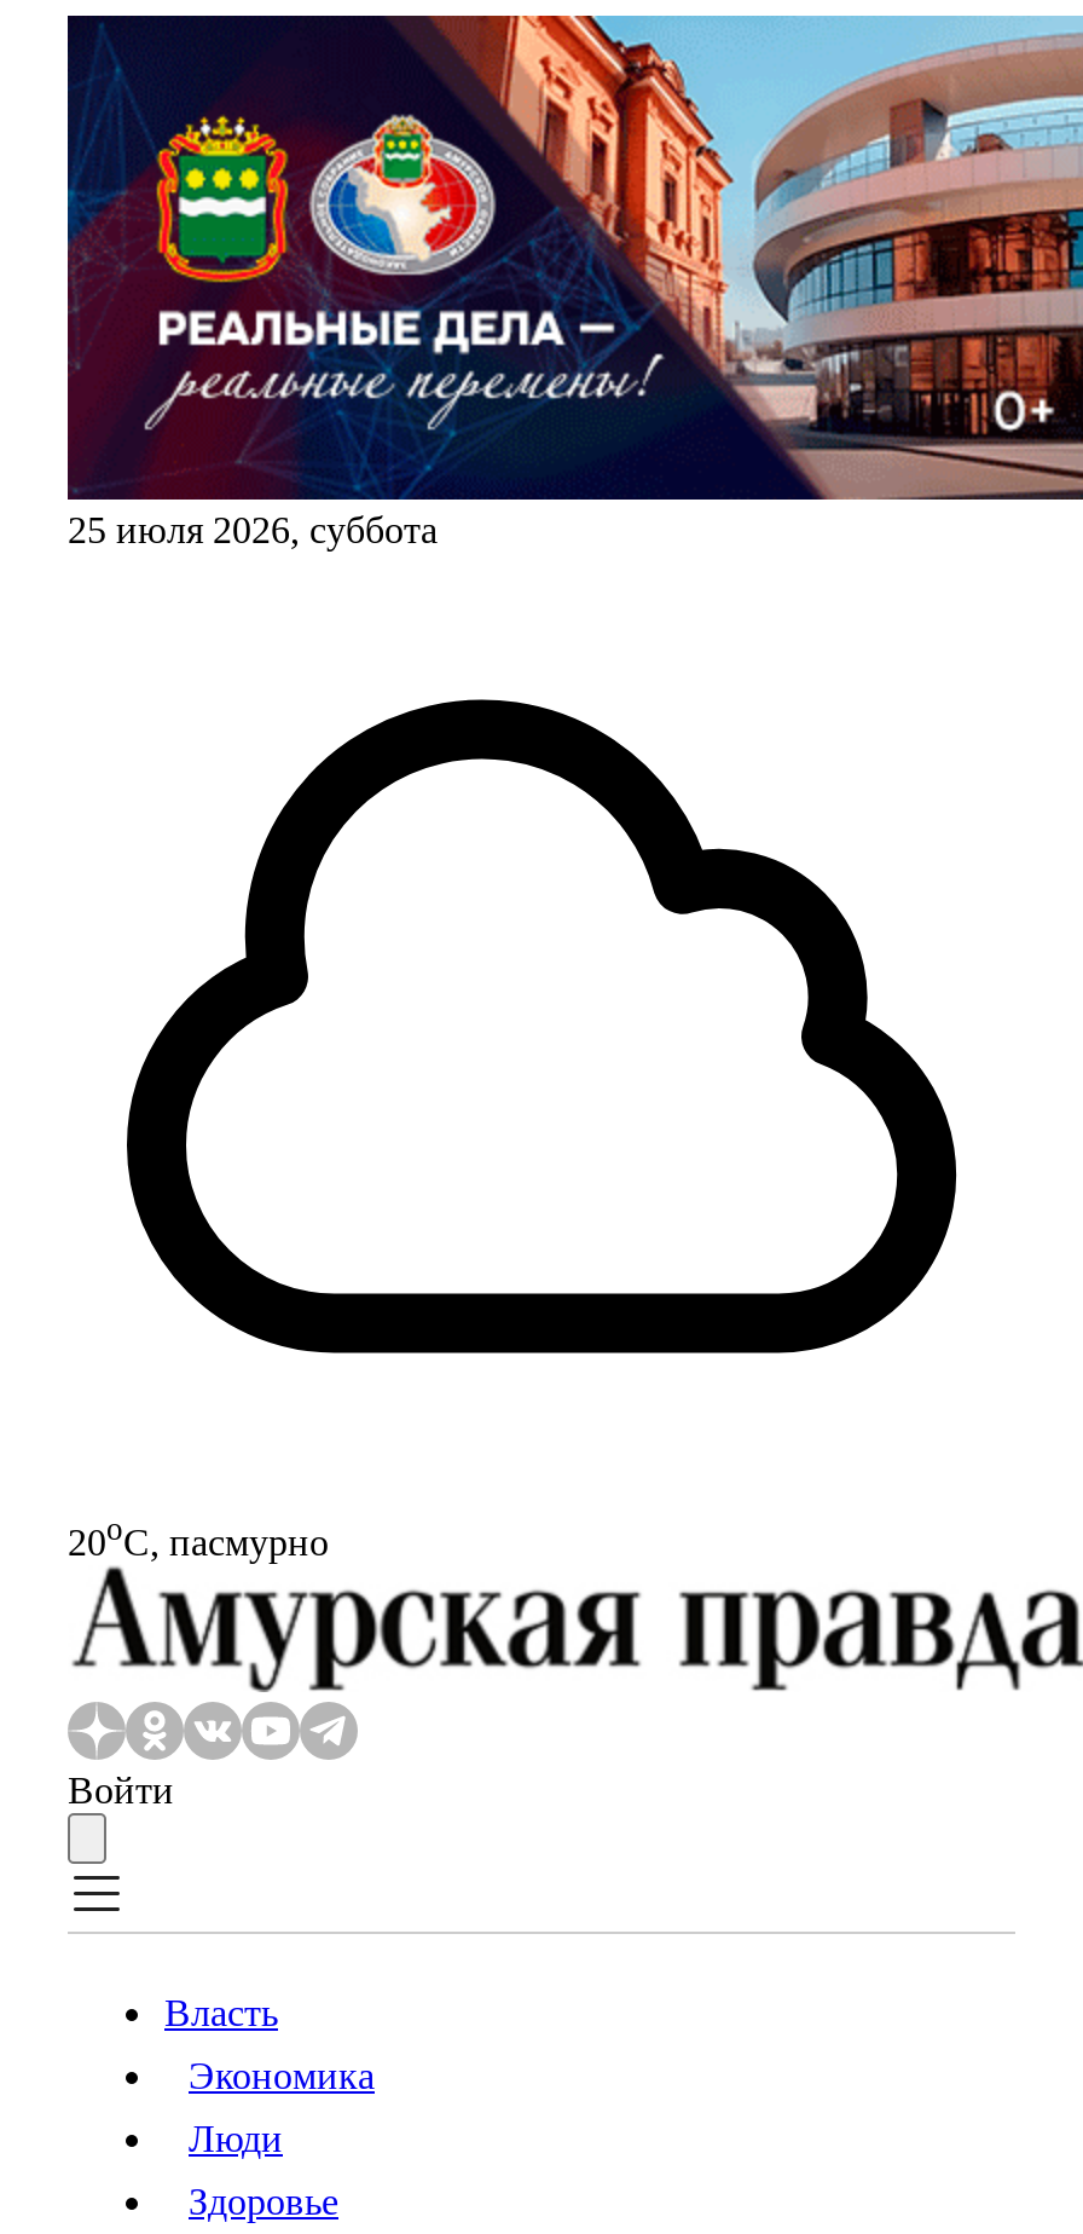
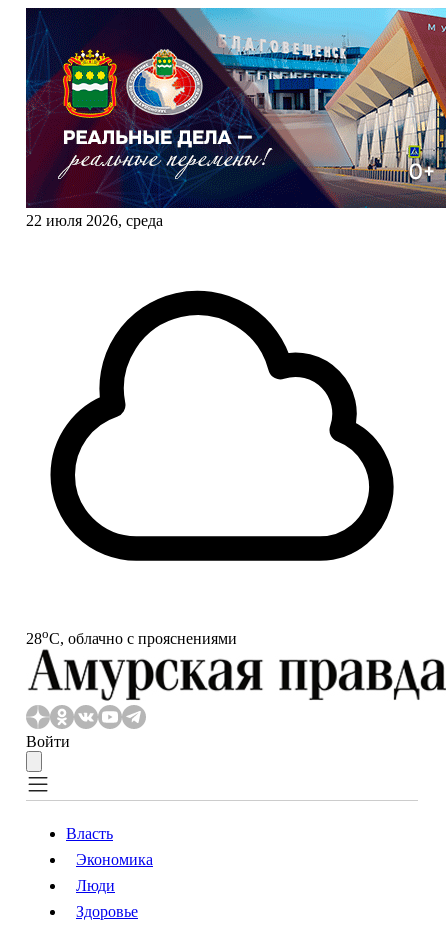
[68,13,1076,550] [image] | 25 июля 2026, суббота -> [26,7,443,229] [image] | 22 июля 2026, среда
[68,1511,329,1562] 20oС, пасмурно -> [26,626,237,647] 28oС, облачно с прояснениями

